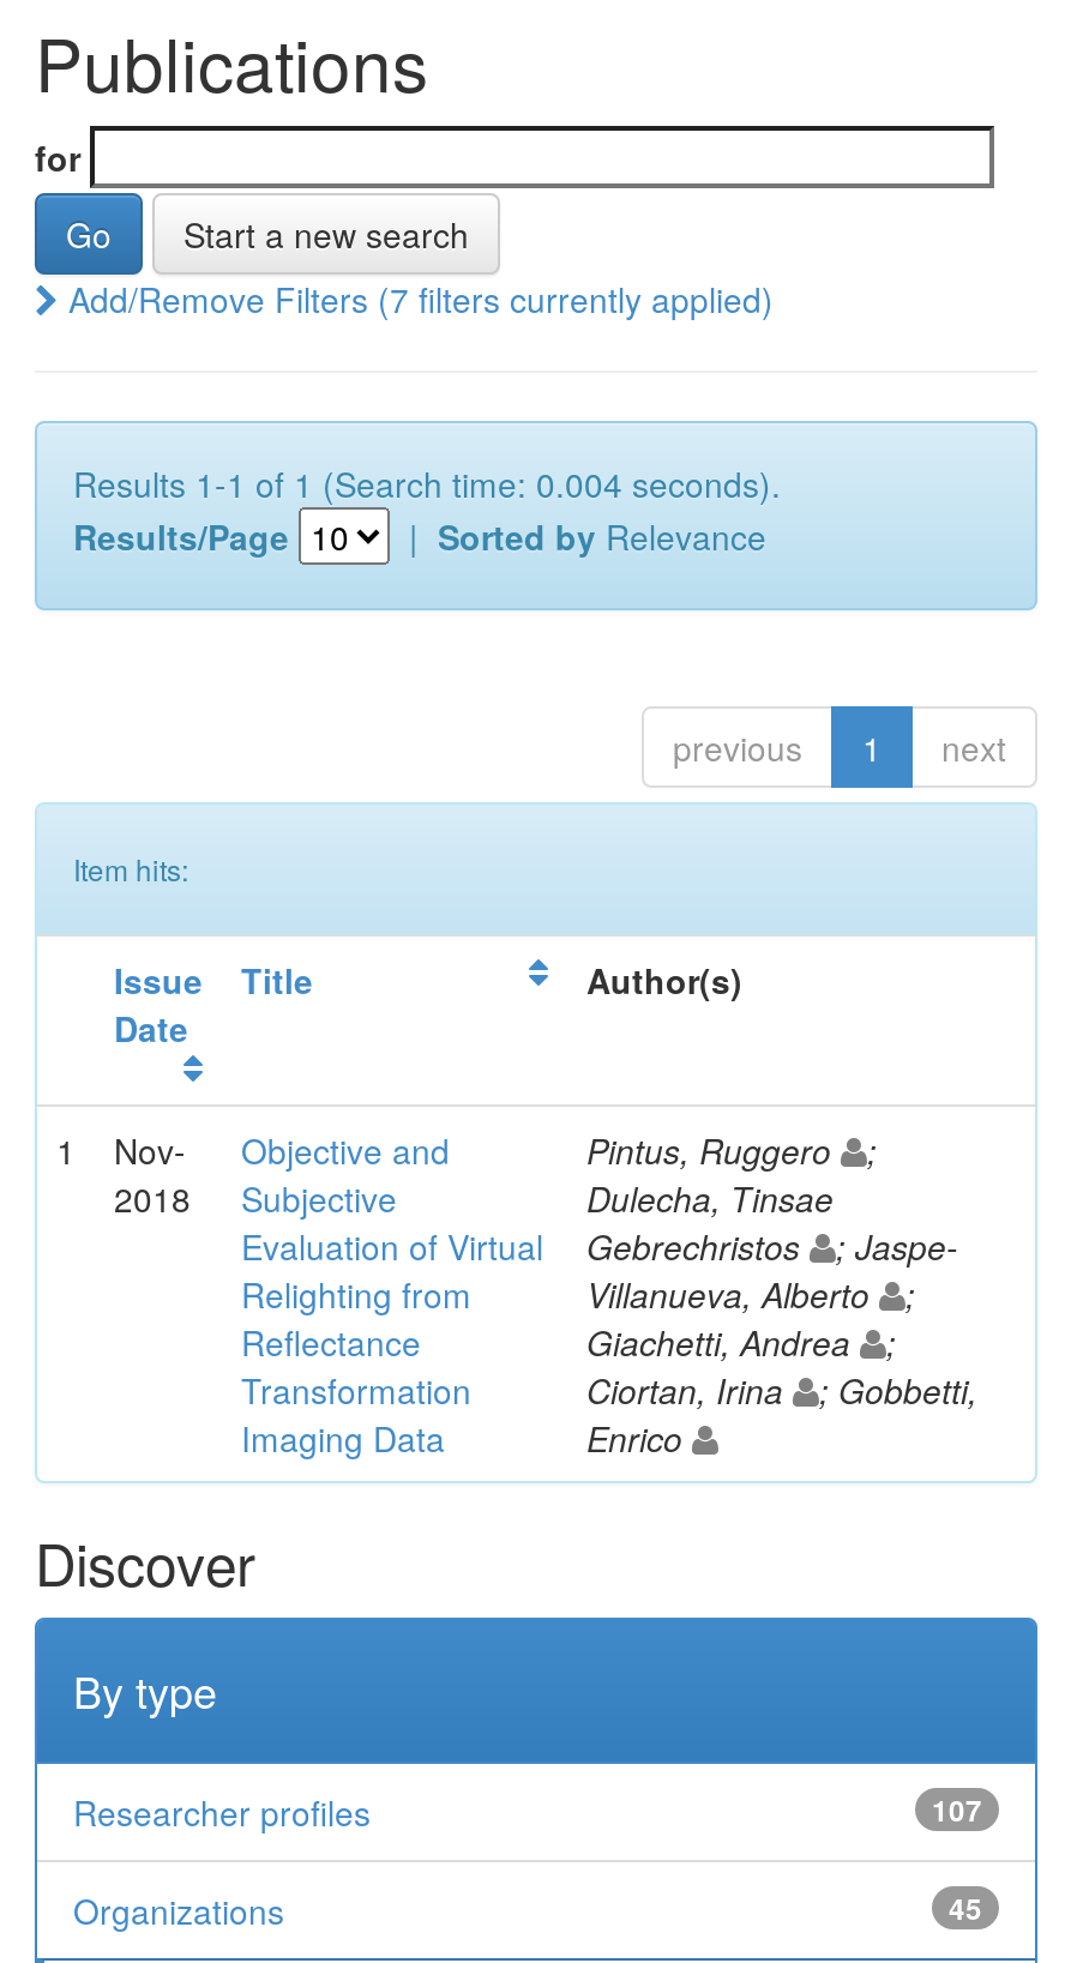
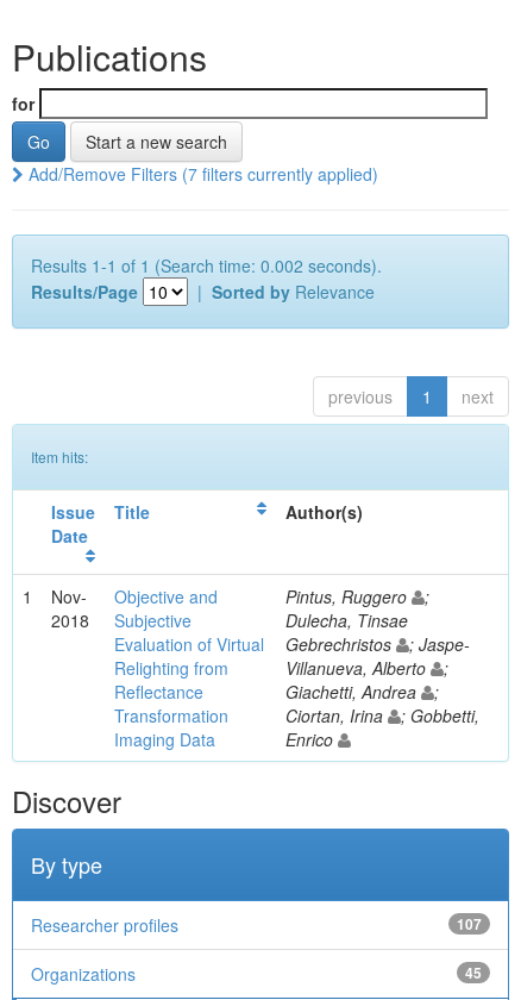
[73,459,781,507] Results 1-1 of 1 (Search time: 0.004 seconds). -> [31,254,382,277] Results 1-1 of 1 (Search time: 0.002 seconds).

